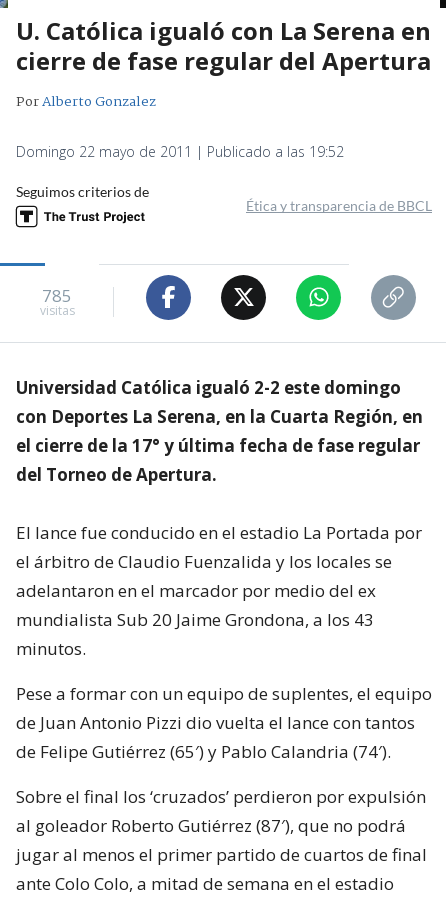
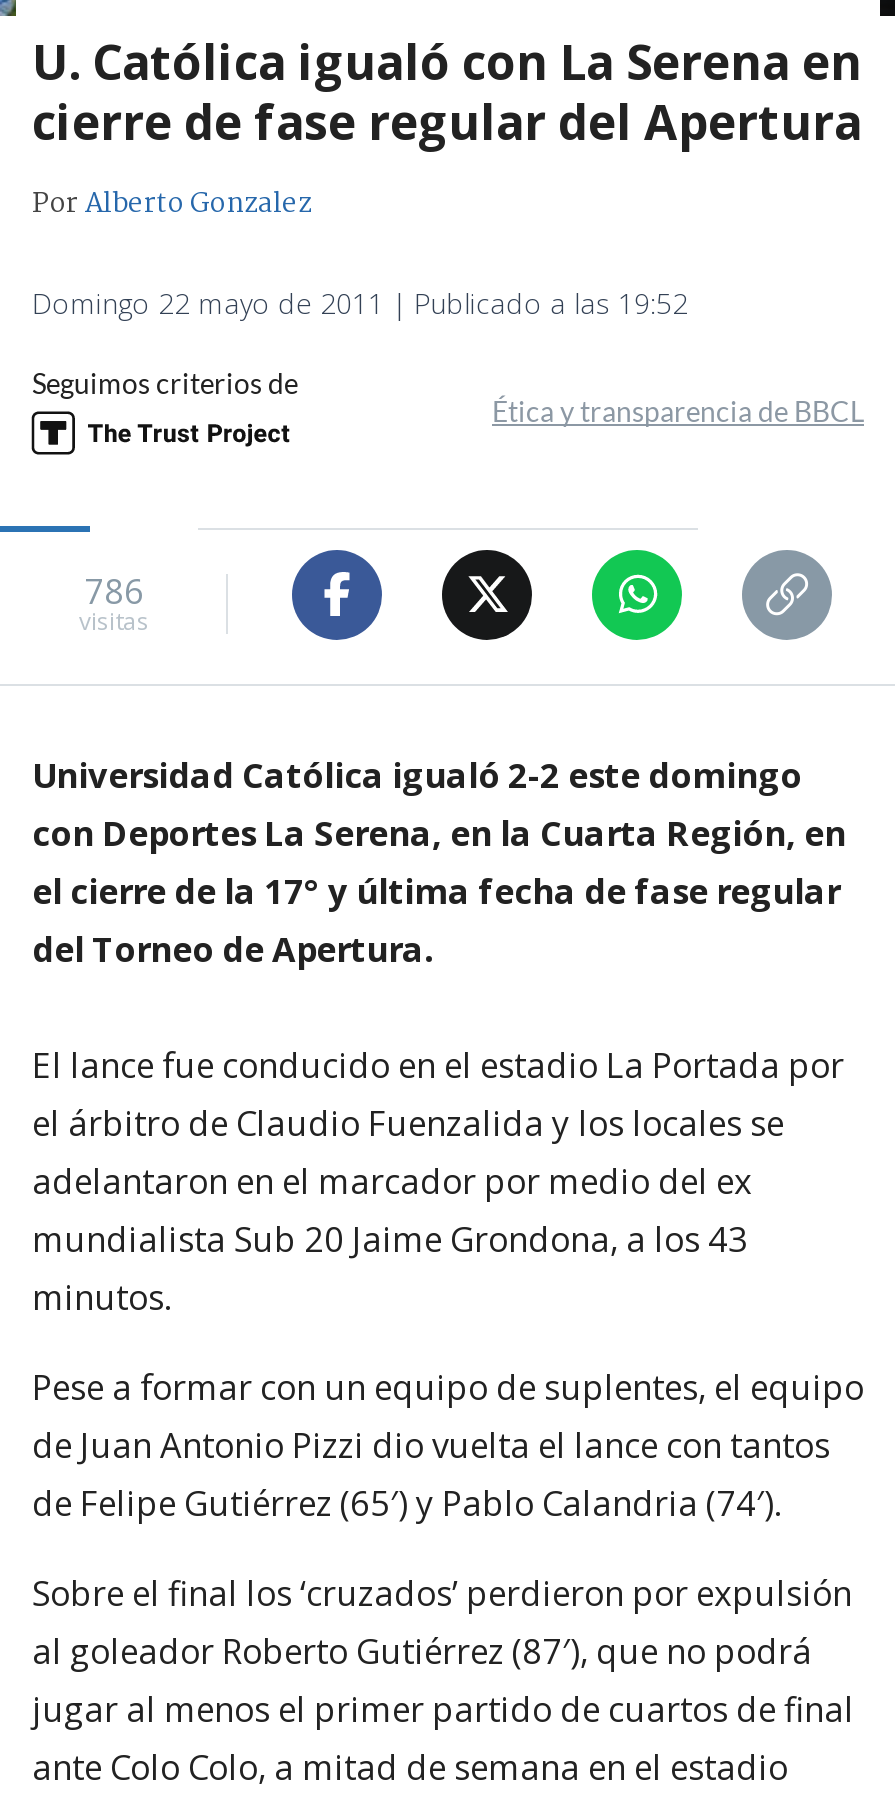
[42,284,72,307] 785 -> [84,569,144,615] 786

